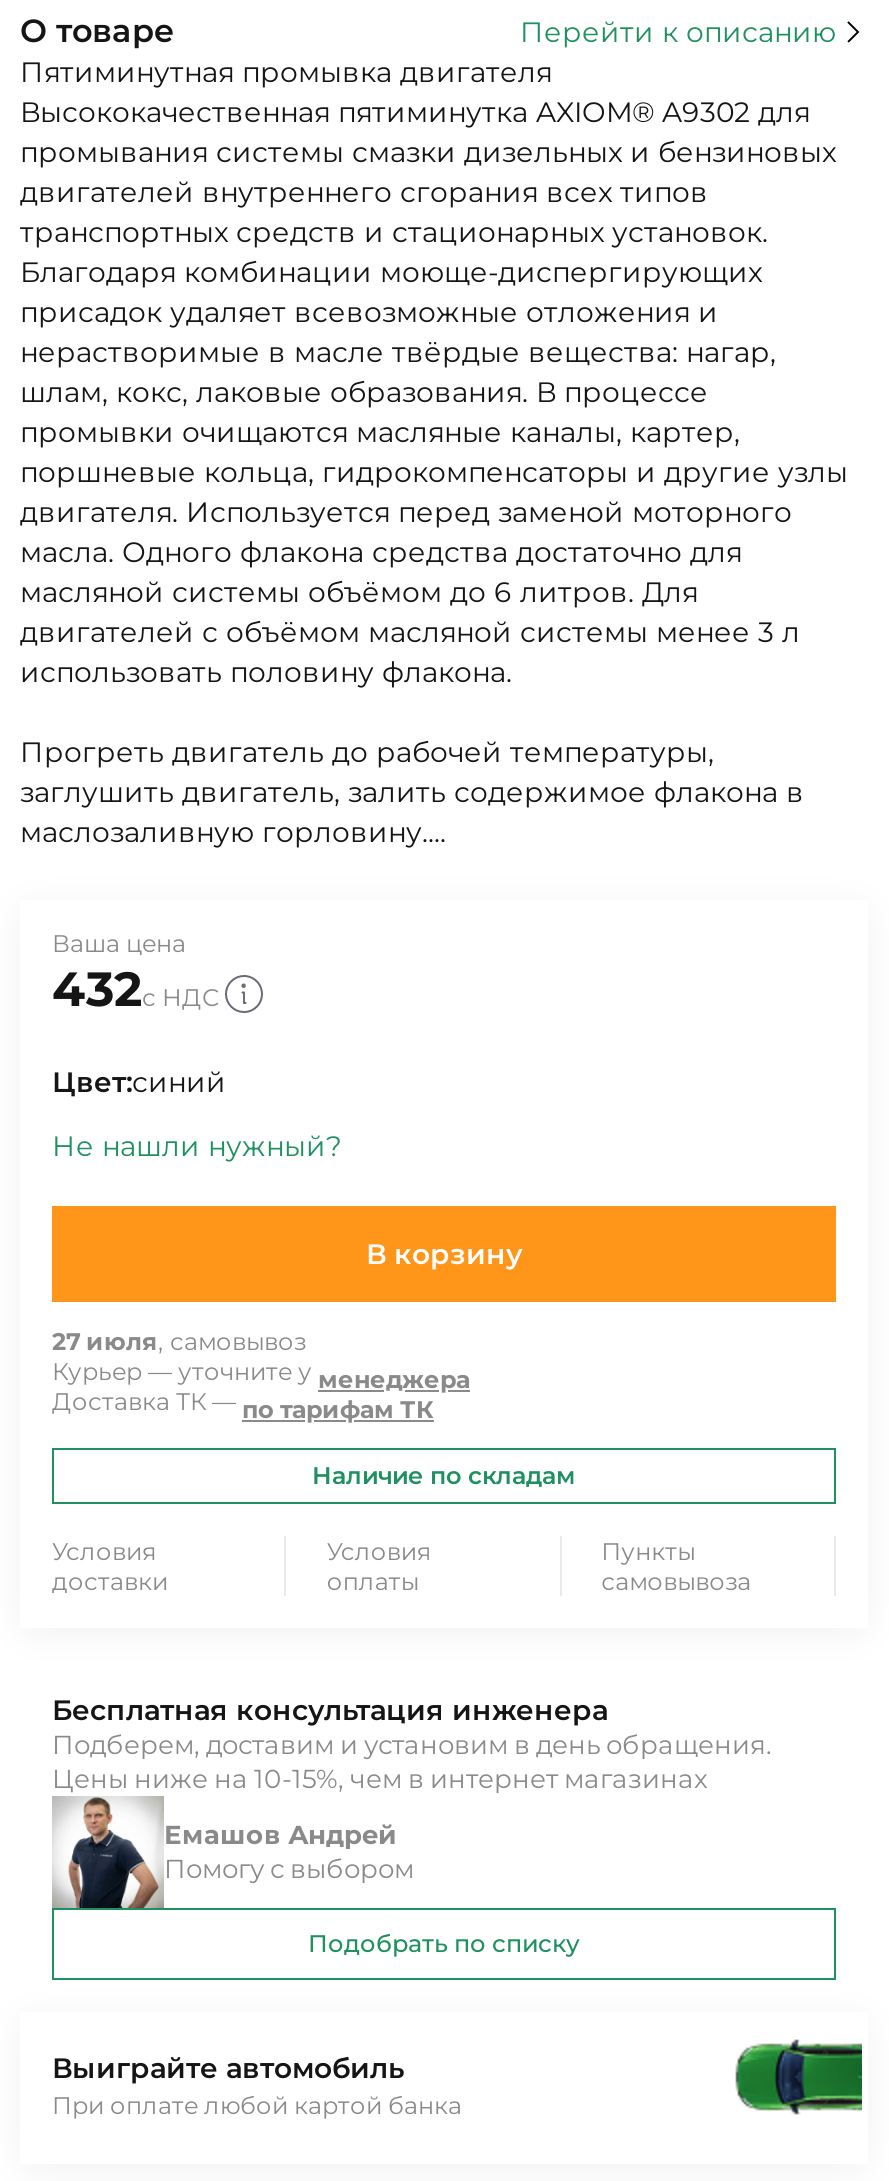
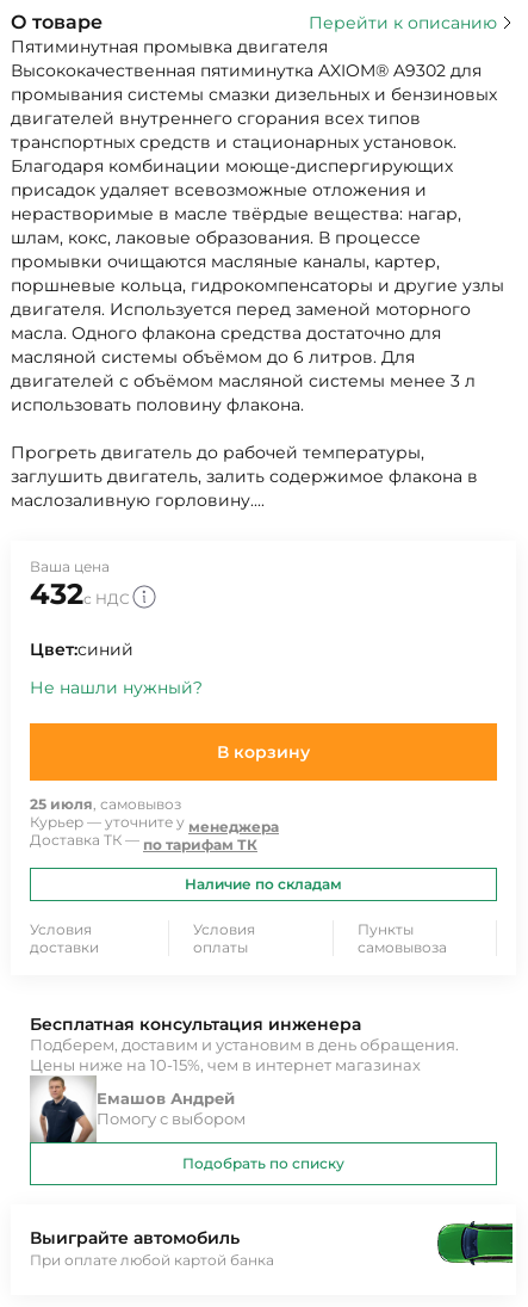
[52,1326,306,1356] 27 июля, самовывоз -> [30,795,181,813] 25 июля, самовывоз

